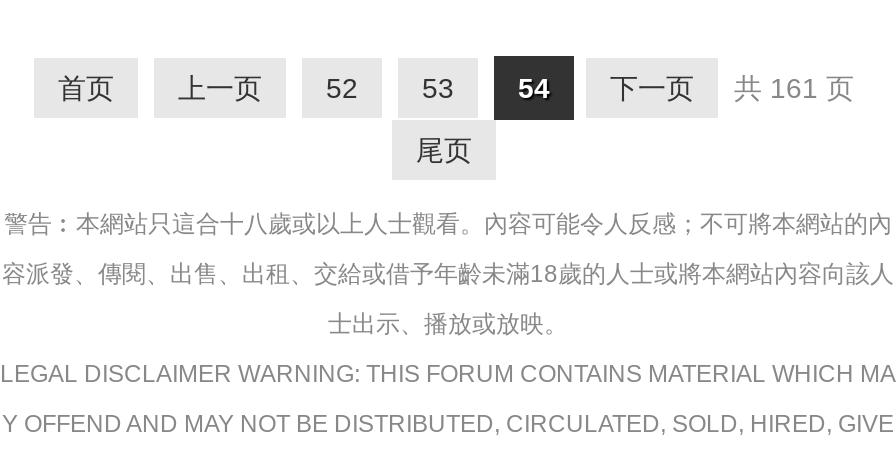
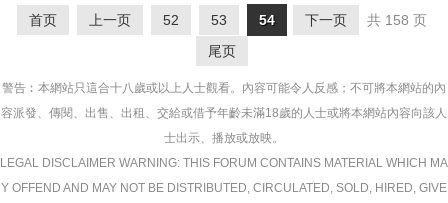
[58,72,862,104] 首页 上一页 52 53 54 下一页 共 161 页 -> [29,12,431,28] 首页 上一页 52 53 54 下一页 共 158 页

